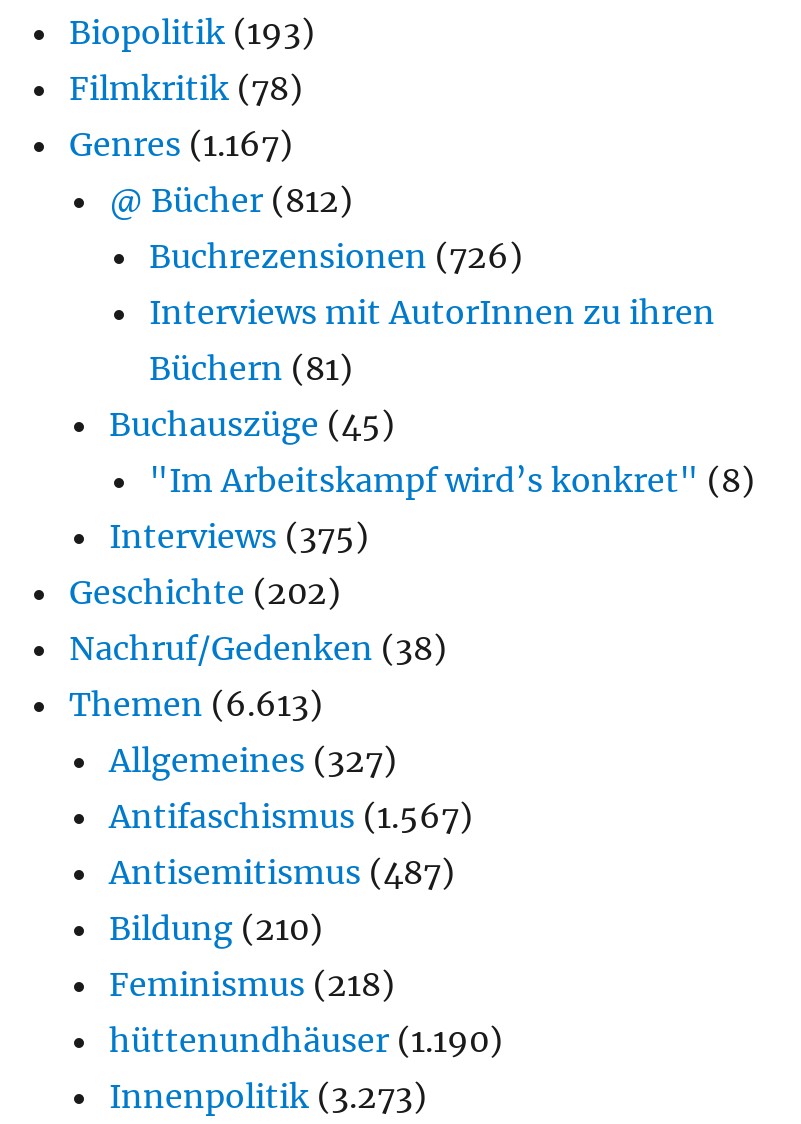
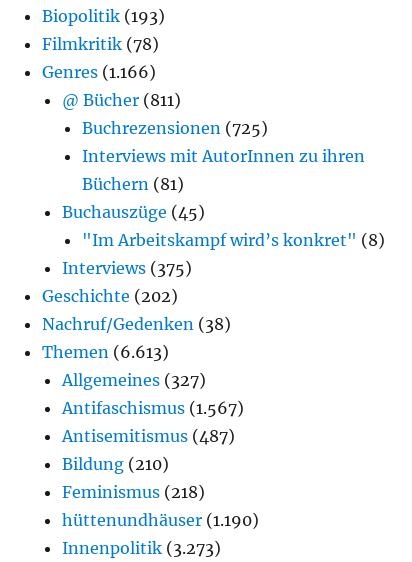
[69,124,293,164] Genres (1.167) -> [42,62,156,82] Genres (1.166)
[109,180,353,220] @ Bücher (812) -> [62,90,181,110] @ Bücher (811)
[149,236,523,276] Buchrezensionen (726) -> [82,118,268,138] Buchrezensionen (725)

